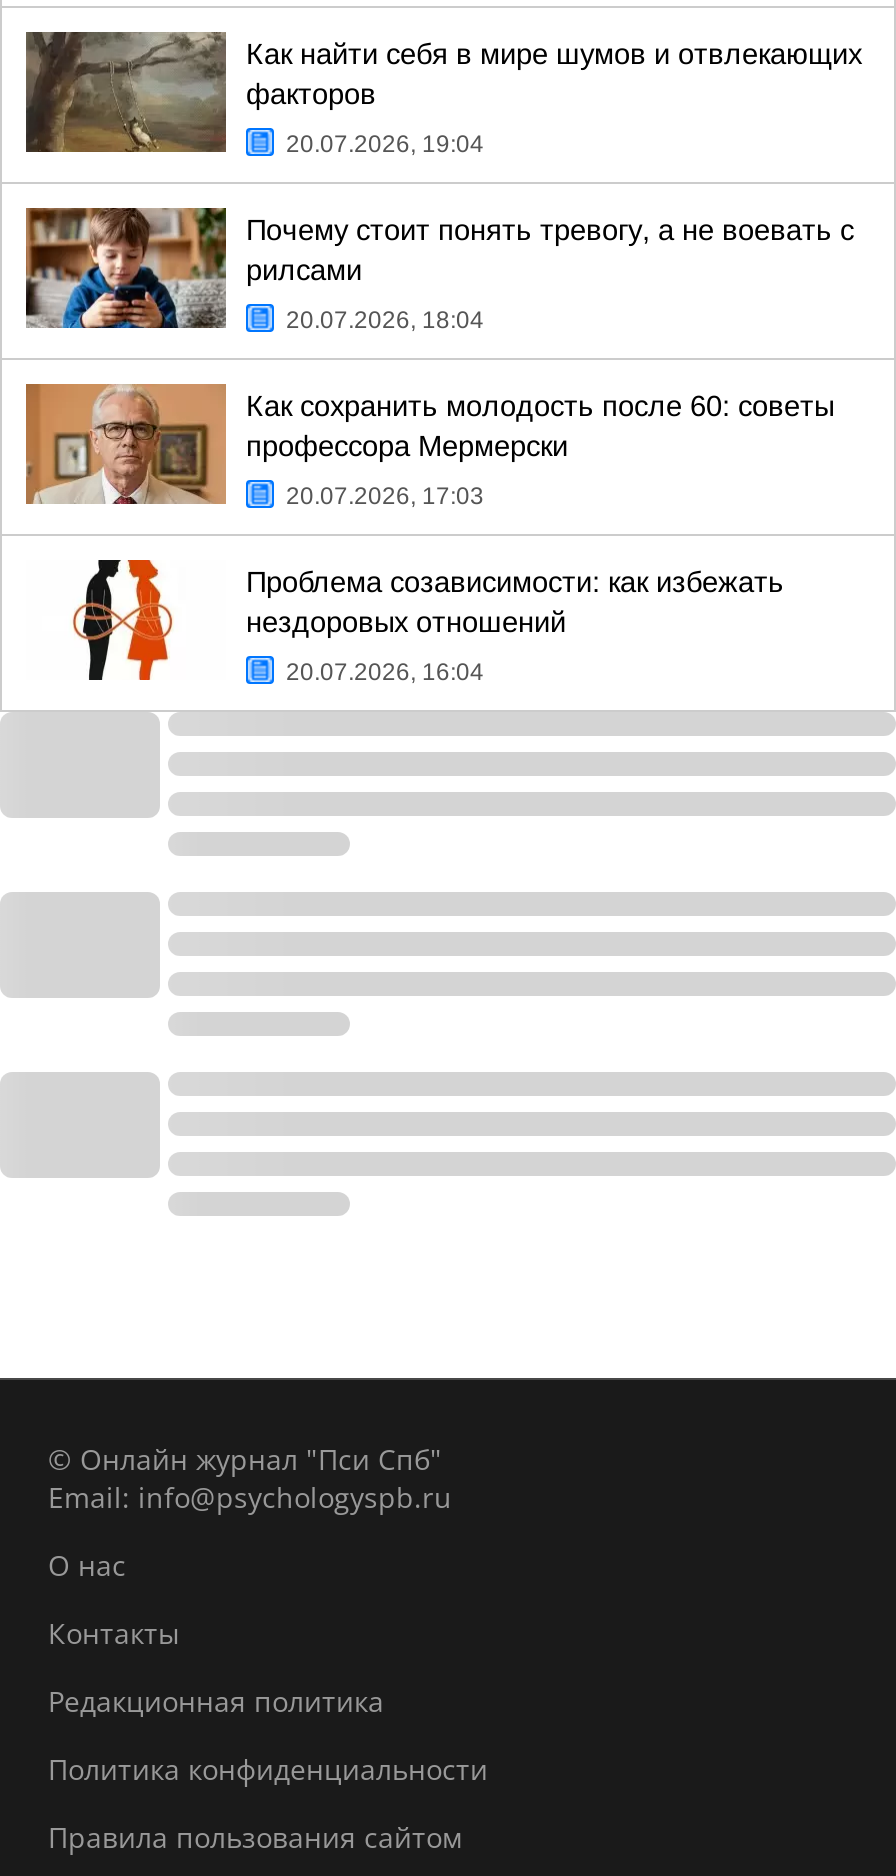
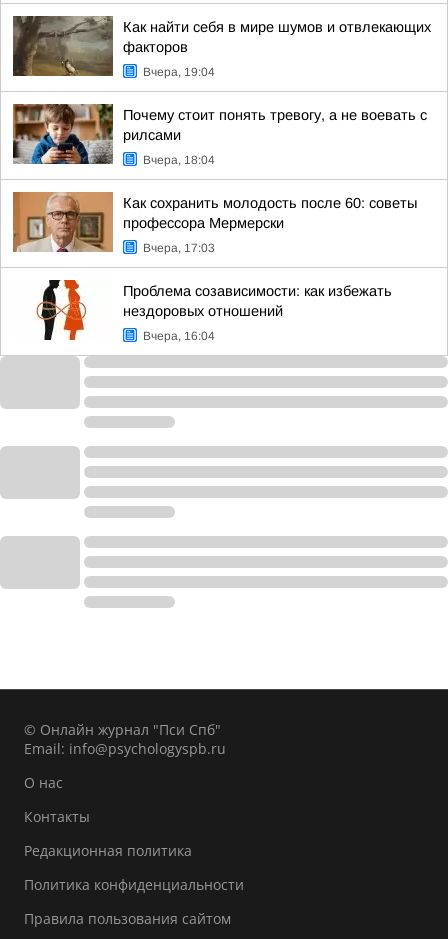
[286,130,484,158] 20.07.2026, 19:04 -> [143,65,215,79] Вчера, 19:04
[286,306,484,334] 20.07.2026, 18:04 -> [143,153,215,167] Вчера, 18:04
[286,482,484,510] 20.07.2026, 17:03 -> [143,241,215,255] Вчера, 17:03
[286,658,484,686] 20.07.2026, 16:04 -> [143,329,215,343] Вчера, 16:04

